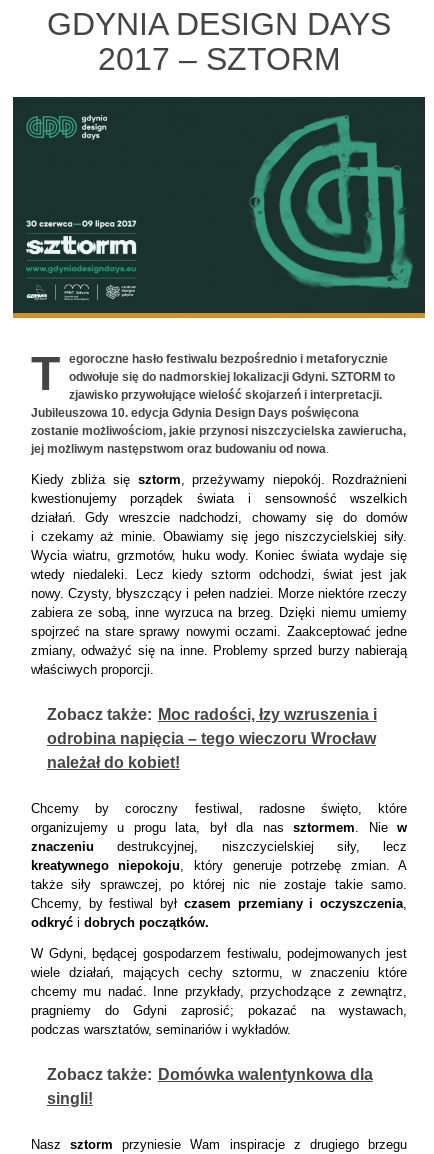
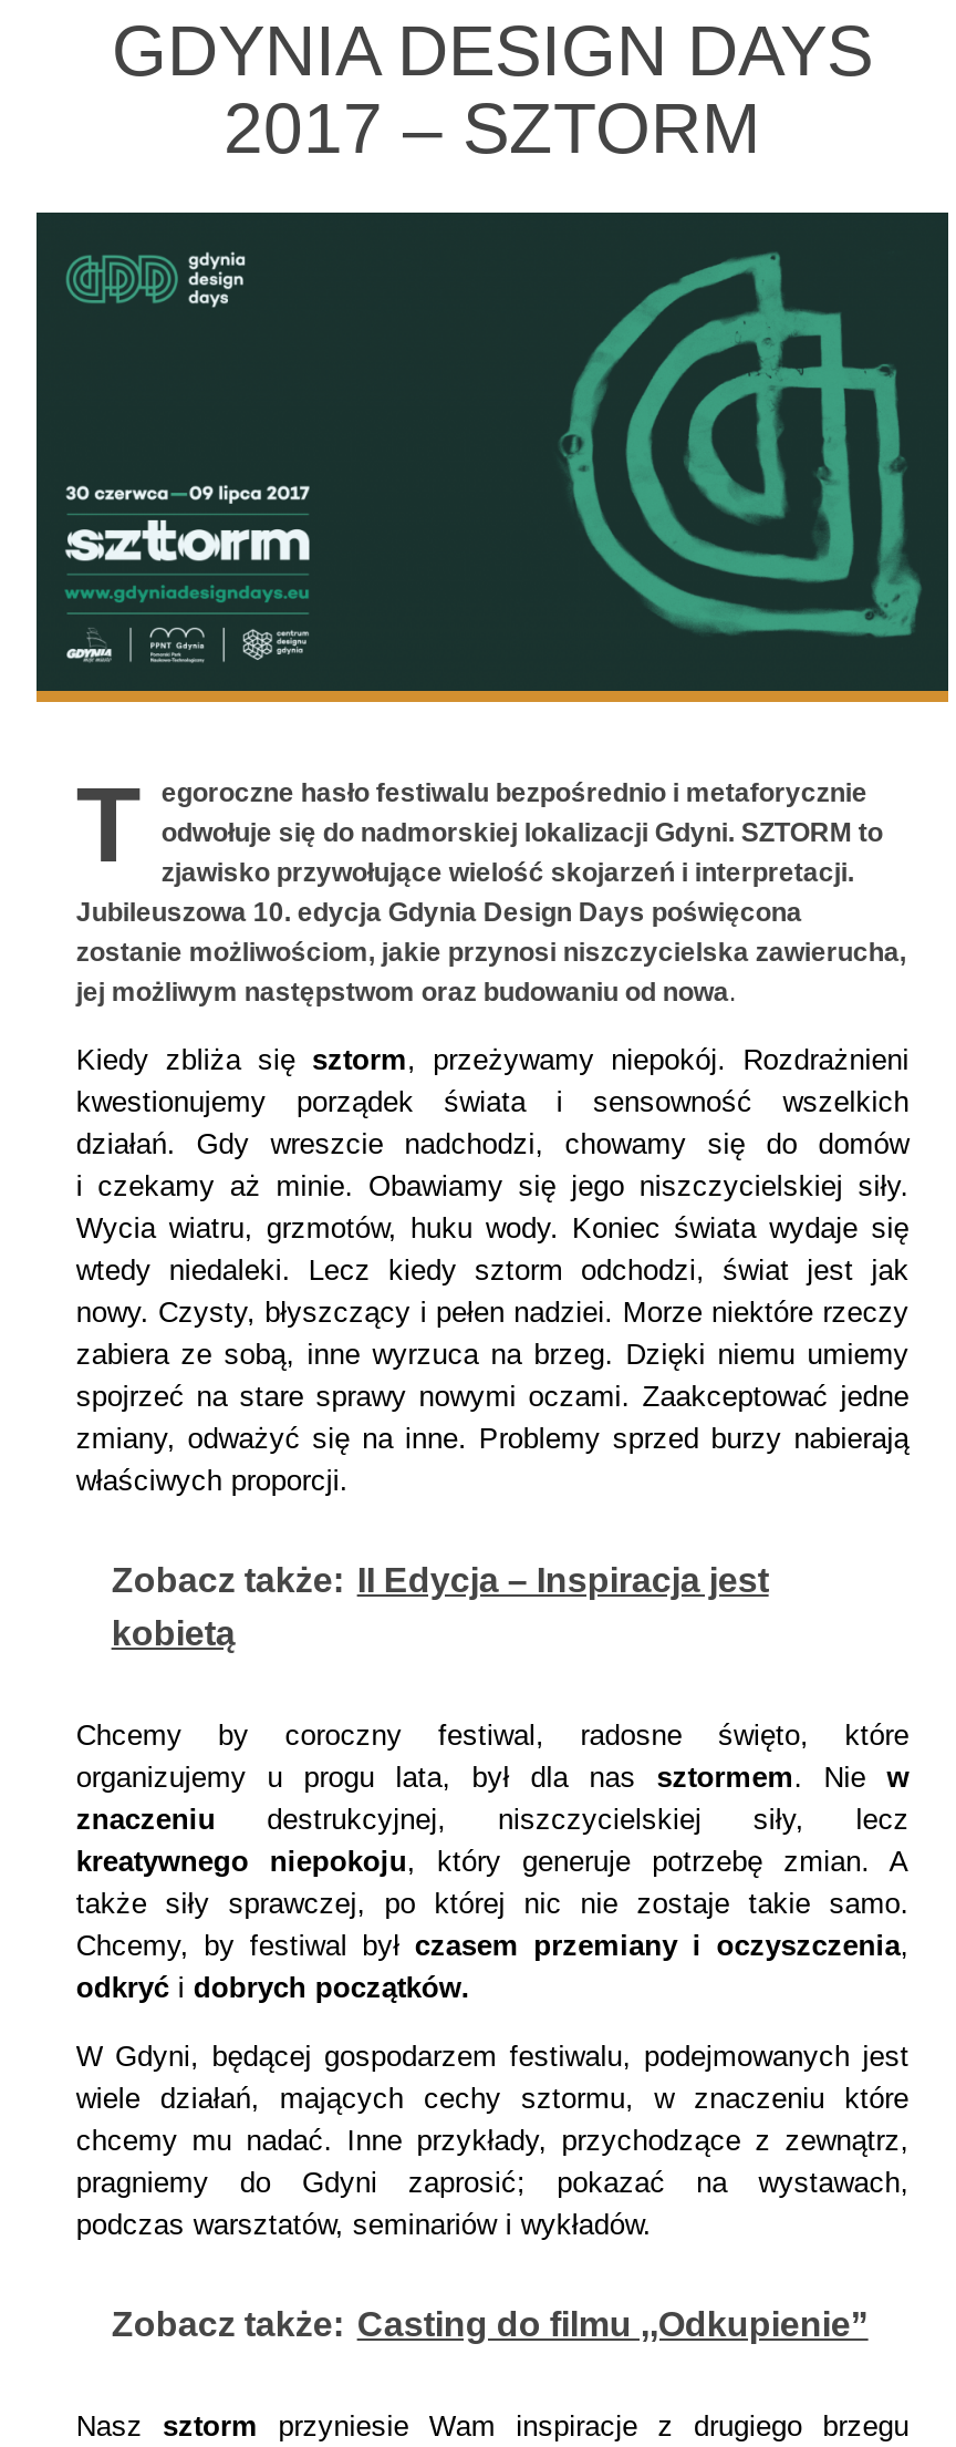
[47,706,377,771] Zobacz także: Moc radości, łzy wzruszenia i | odrobina napięcia – tego wieczoru Wrocław | należał do kobiet! -> [111,1561,769,1651] Zobacz także: II Edycja – Inspiracja jest | kobietą
[47,1066,373,1107] Zobacz także: Domówka walentynkowa dla | singli! -> [111,2305,868,2342] Zobacz także: Casting do filmu ,,Odkupienie”

